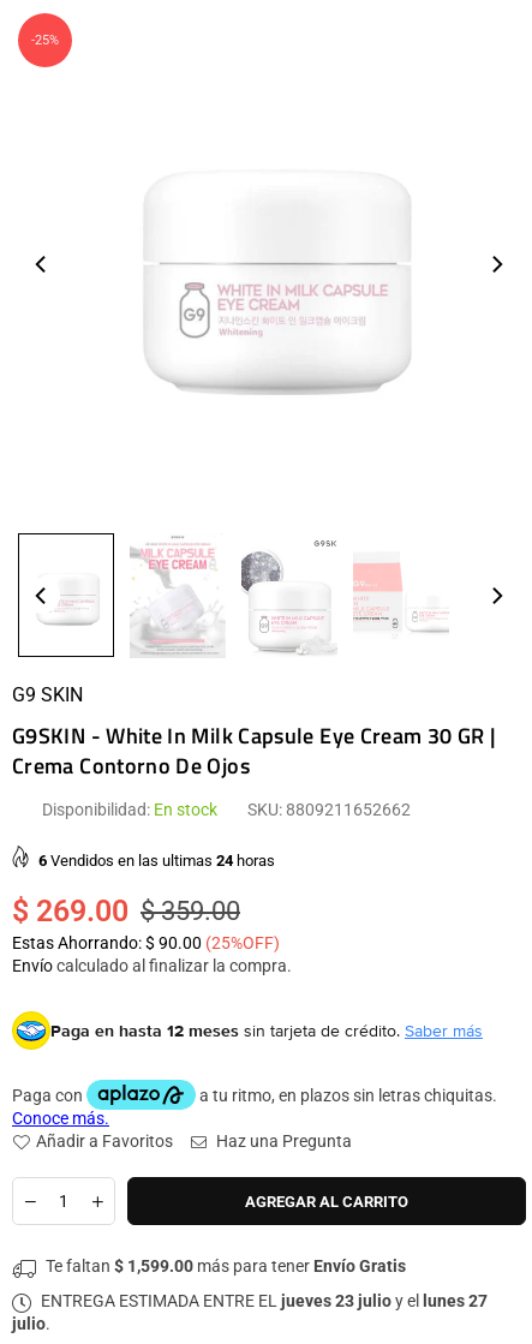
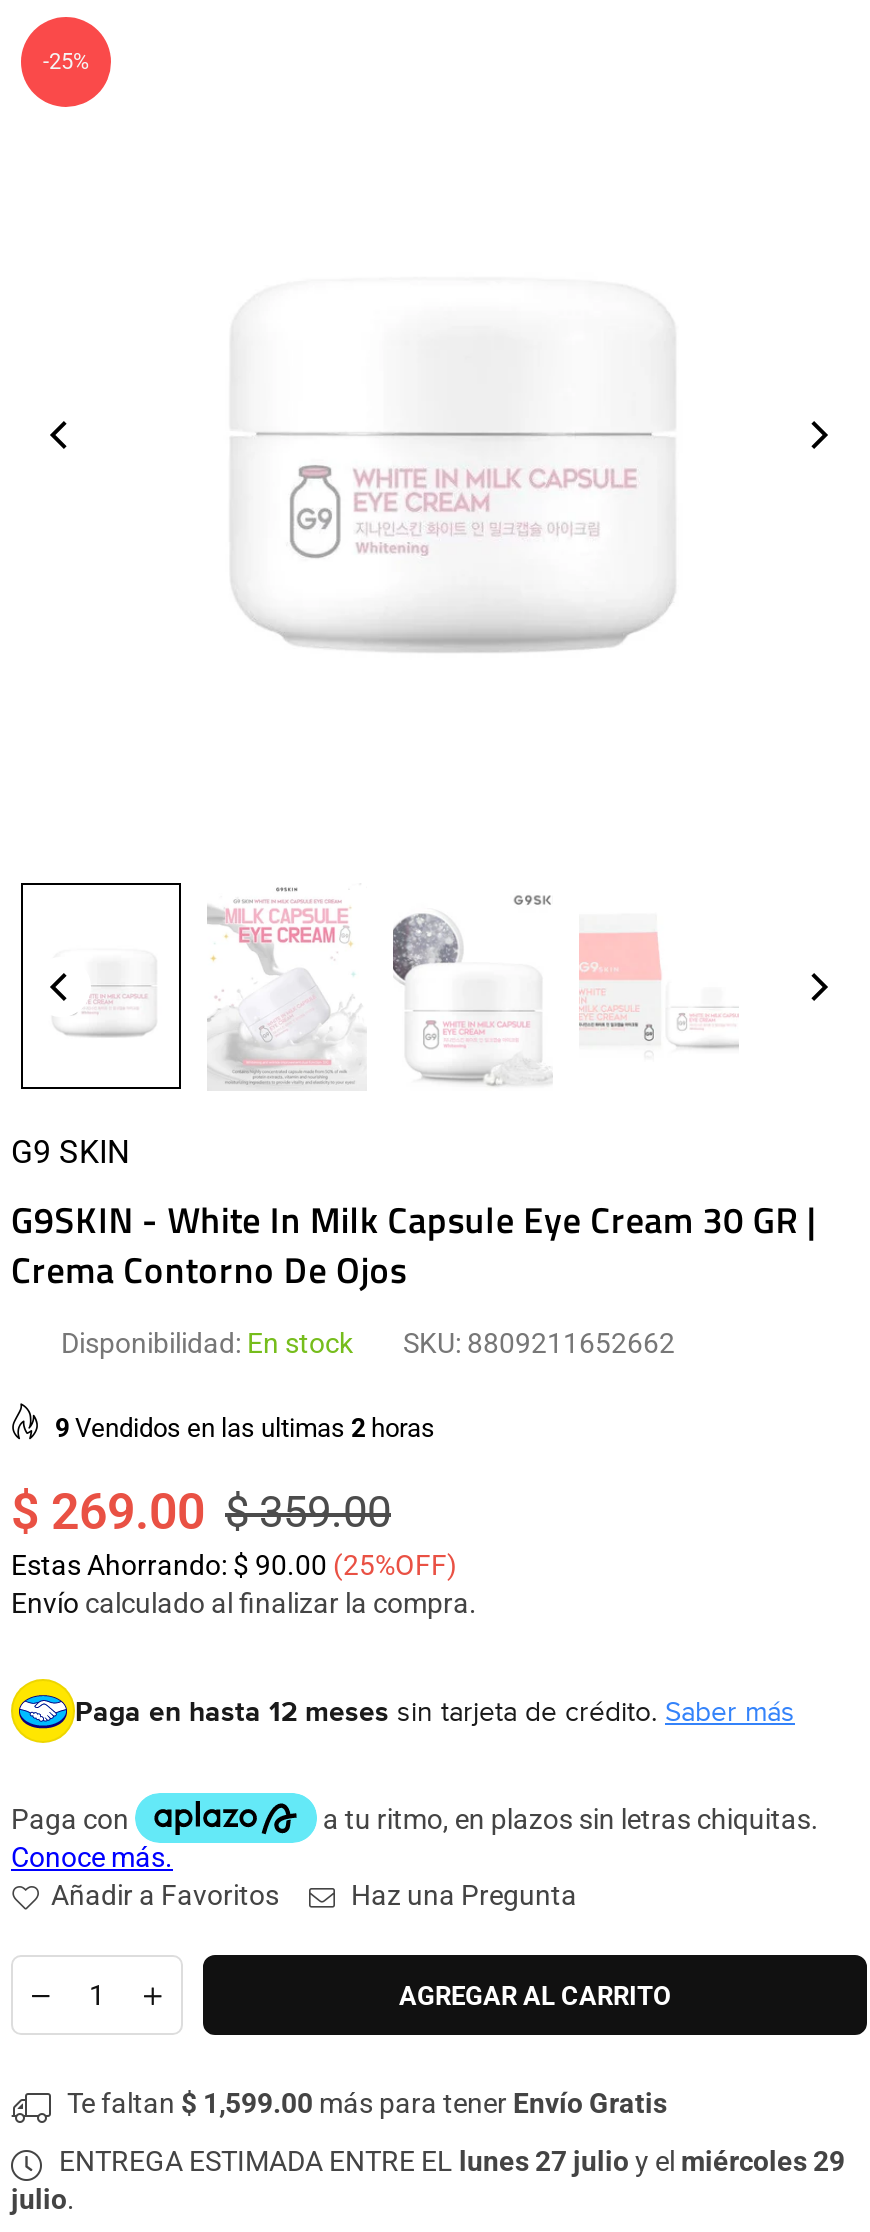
[38,852,275,870] 6 Vendidos en las ultimas 24 horas -> [55,1413,435,1443] 9 Vendidos en las ultimas 2 horas
[37,1291,488,1310] ENTREGA ESTIMADA ENTRE EL jueves 23 julio y el lunes 27 -> [53,2145,845,2177] ENTREGA ESTIMADA ENTRE EL lunes 27 julio y el miércoles 29

